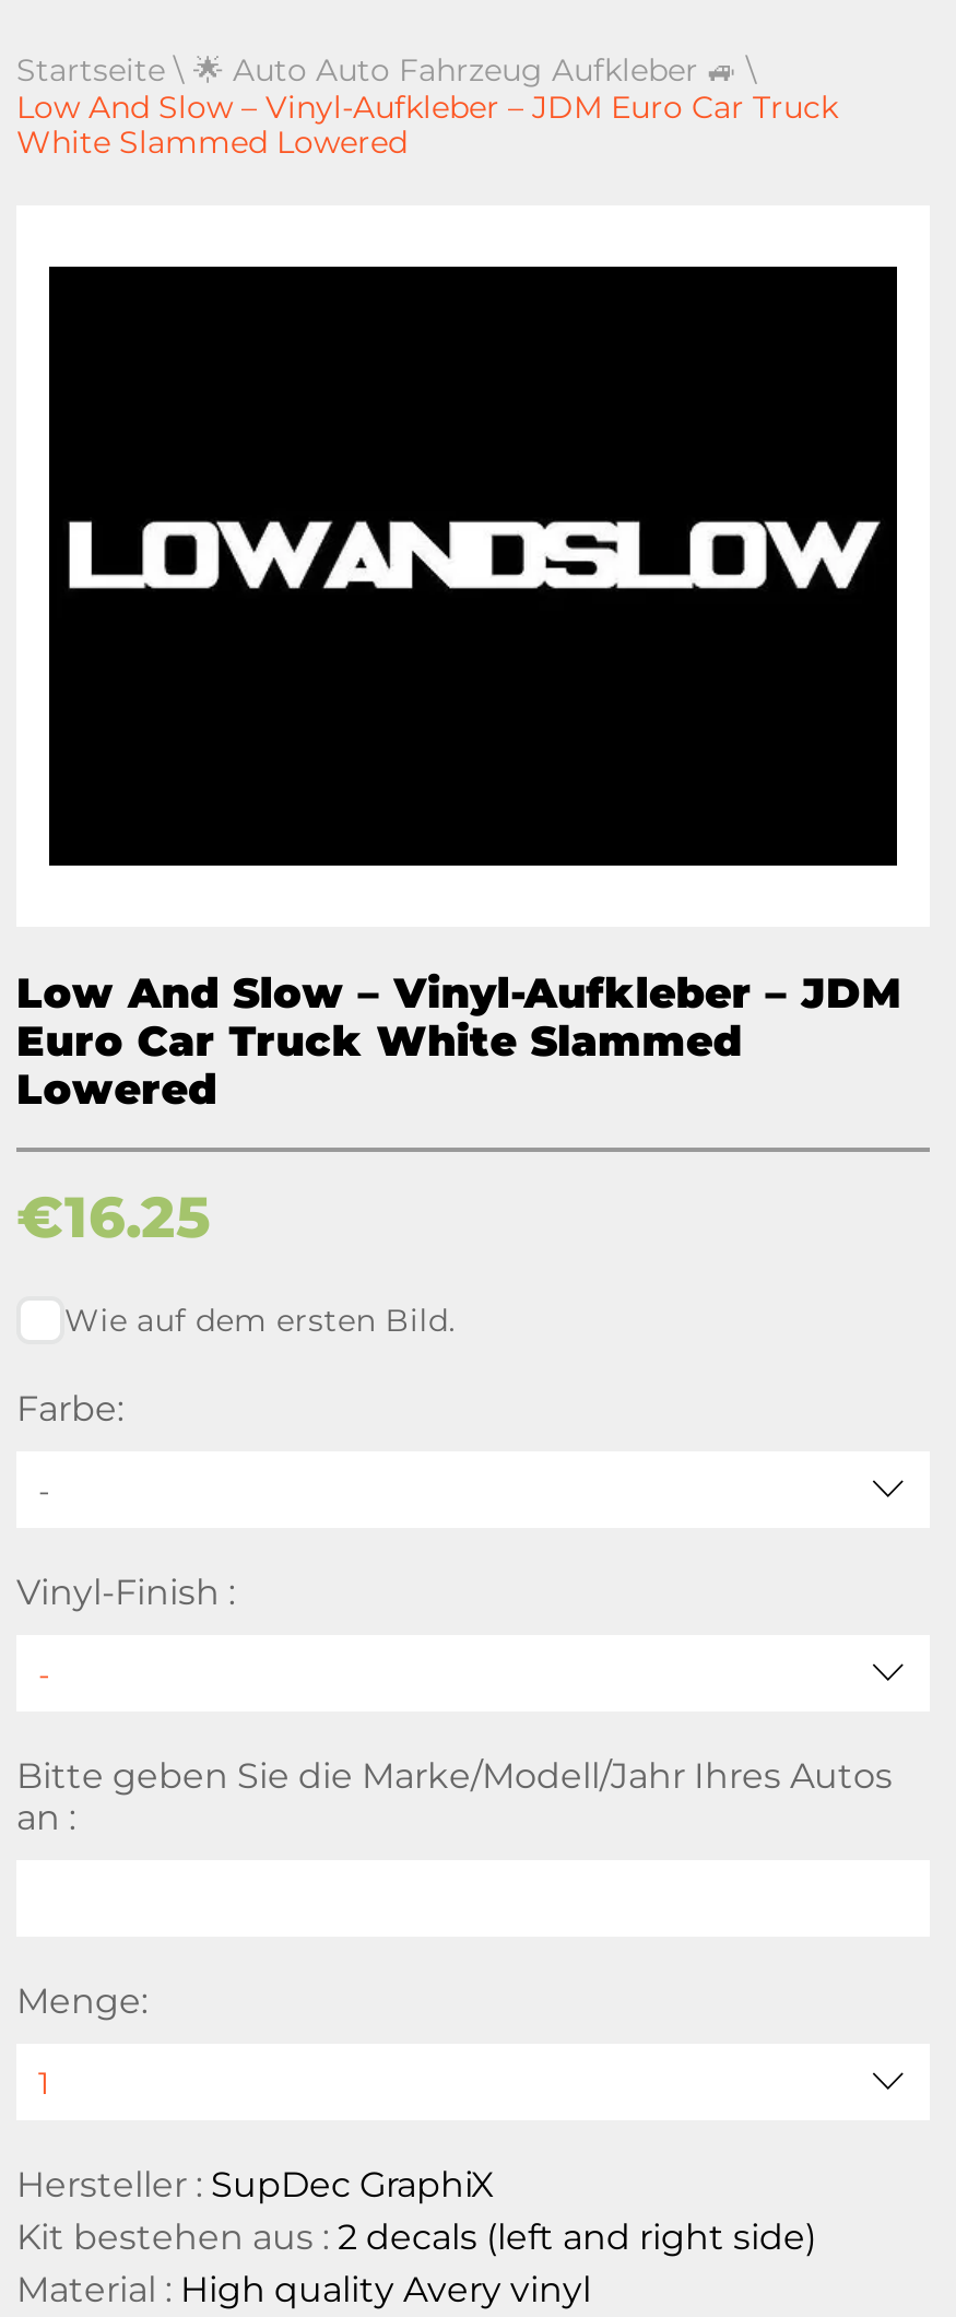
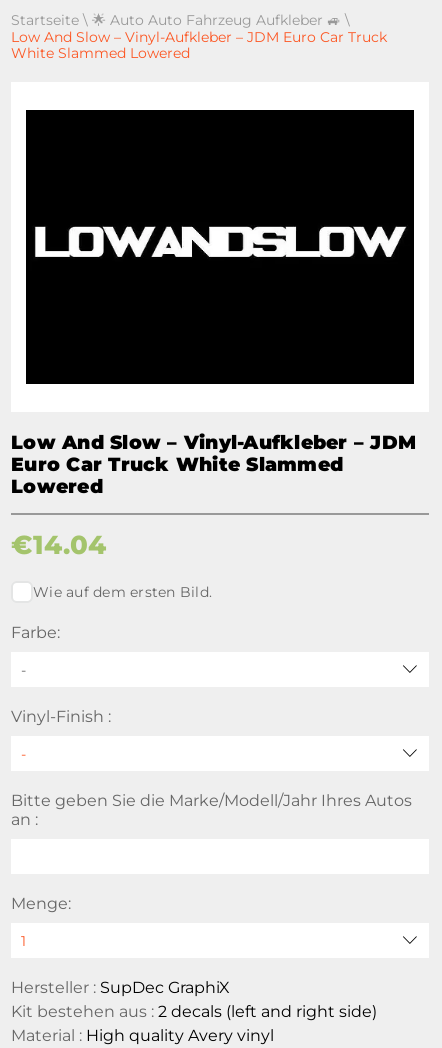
[16,1183,211,1252] €16.25 -> [11,529,106,561] €14.04

